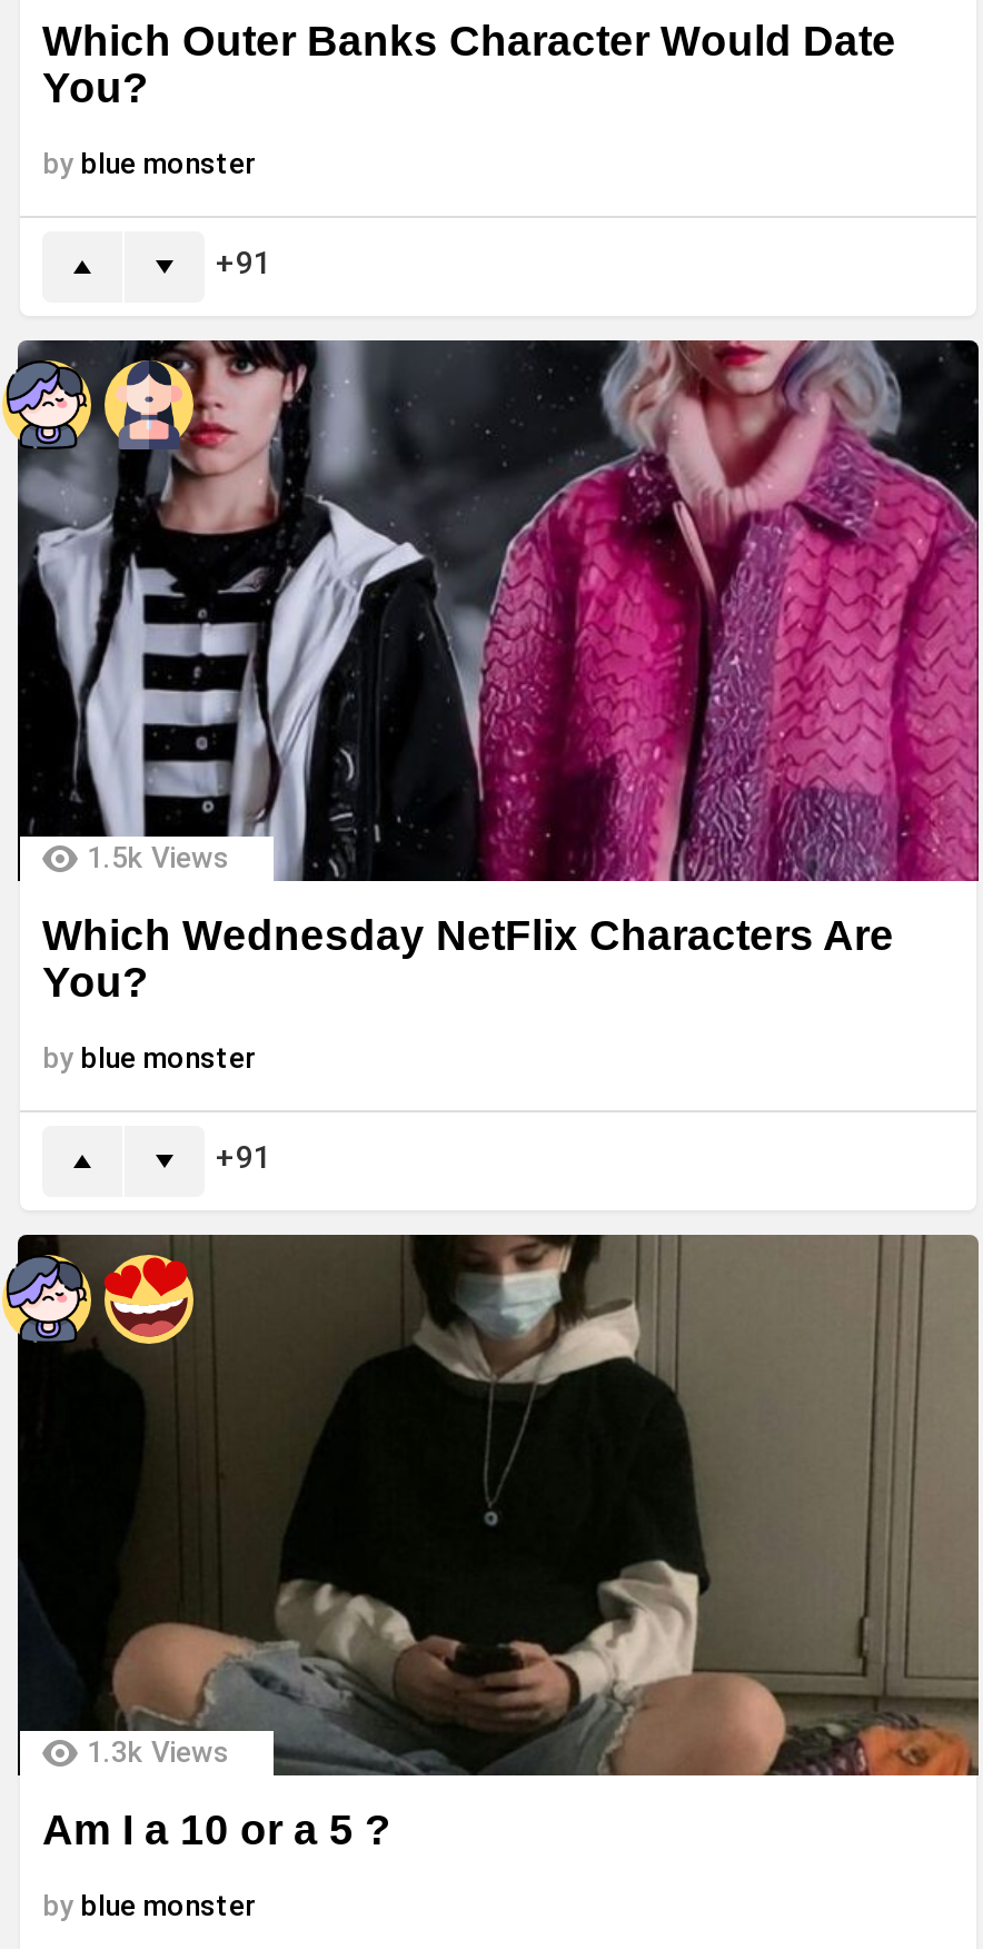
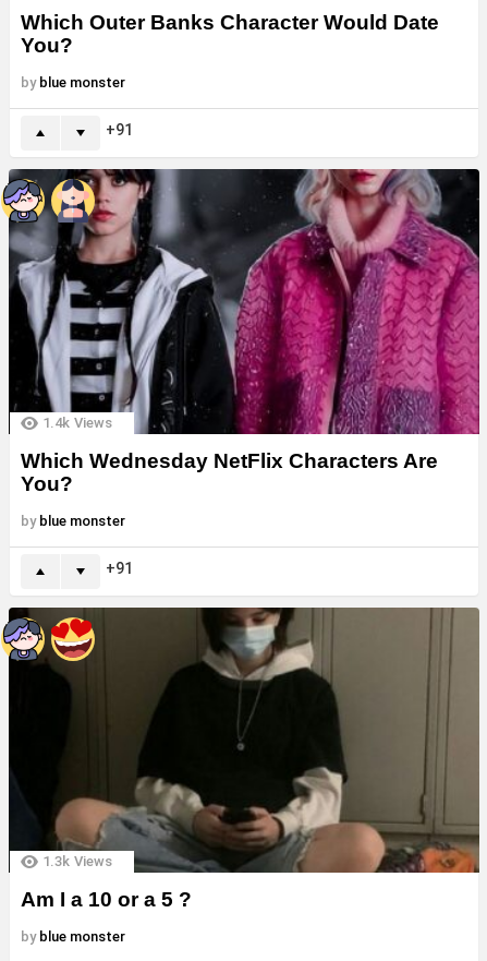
[87,842,229,875] 1.5k Views -> [42,414,112,430] 1.4k Views

